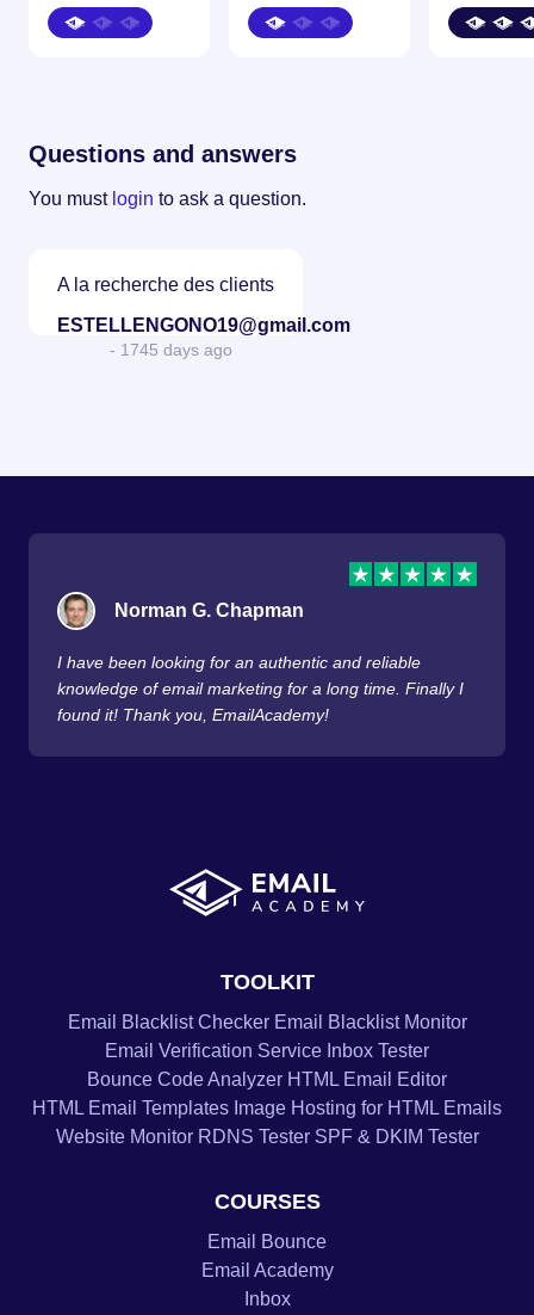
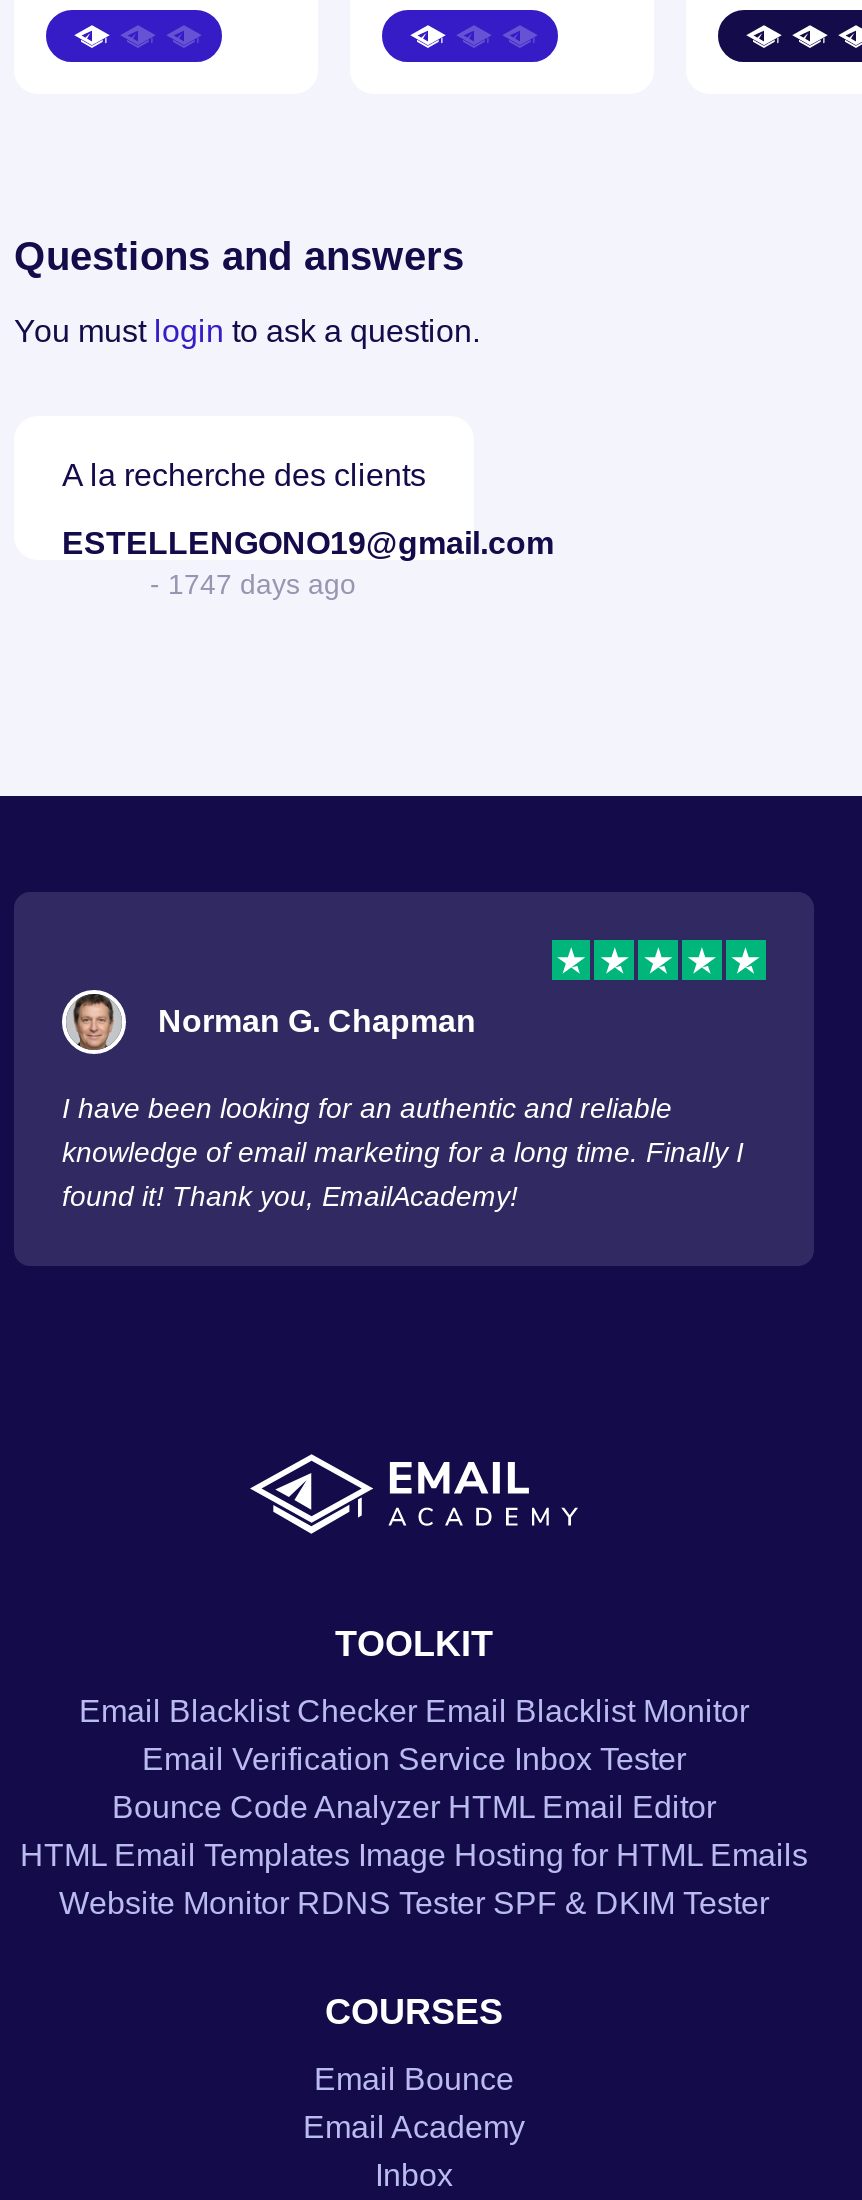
[110,340,232,359] - 1745 days ago -> [150,568,356,600] - 1747 days ago

